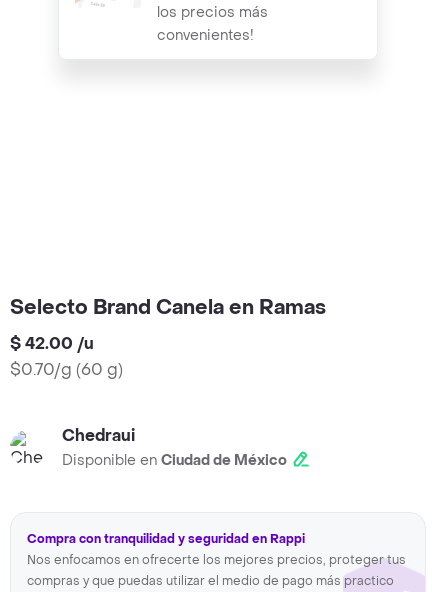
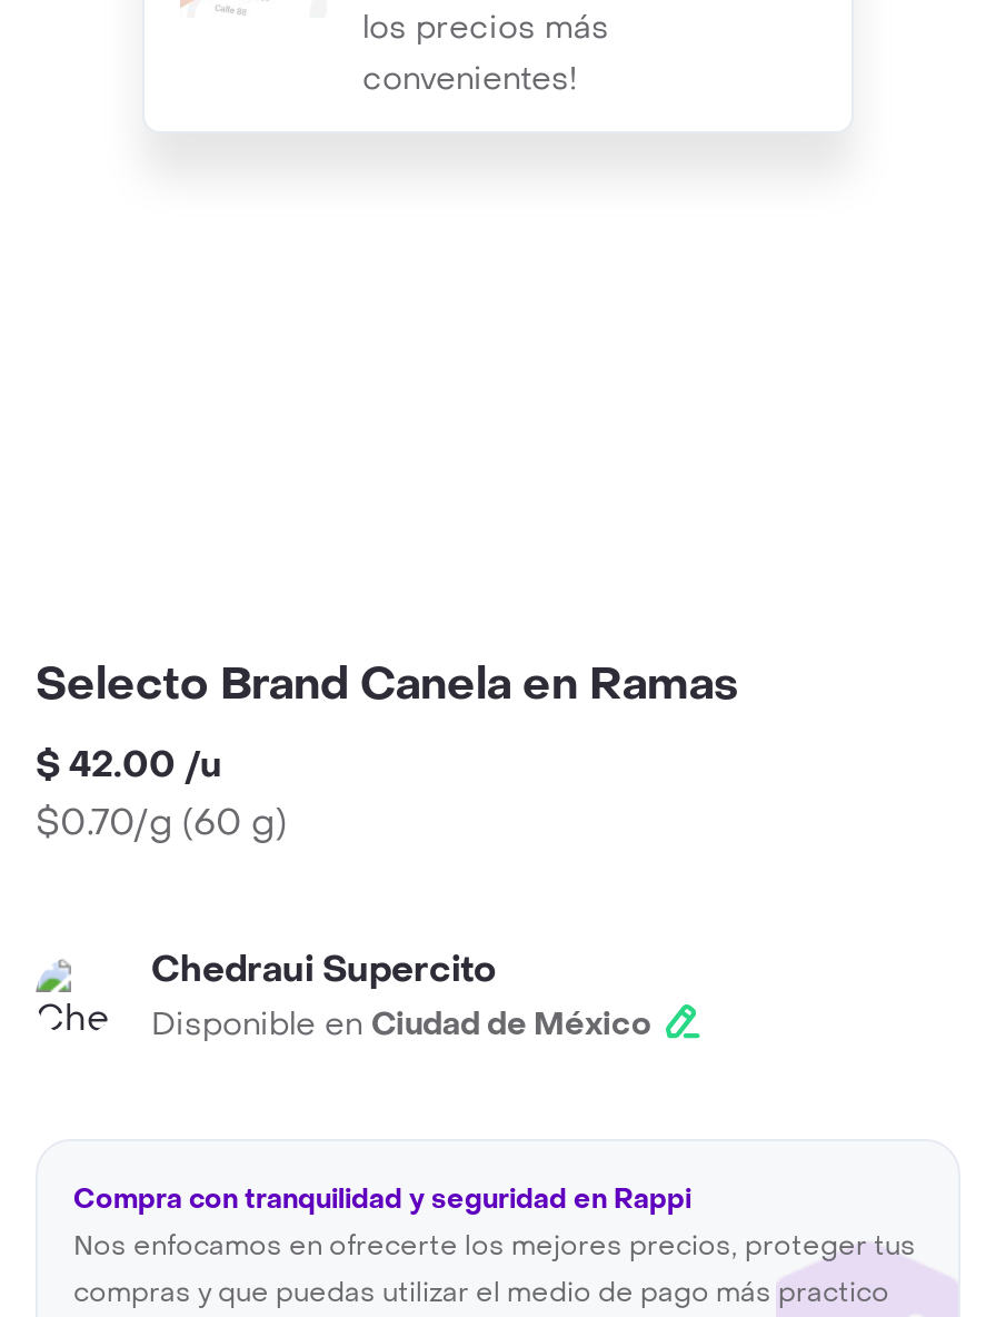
[62,425,135,446] Chedraui -> [151,946,496,992] Chedraui Supercito

